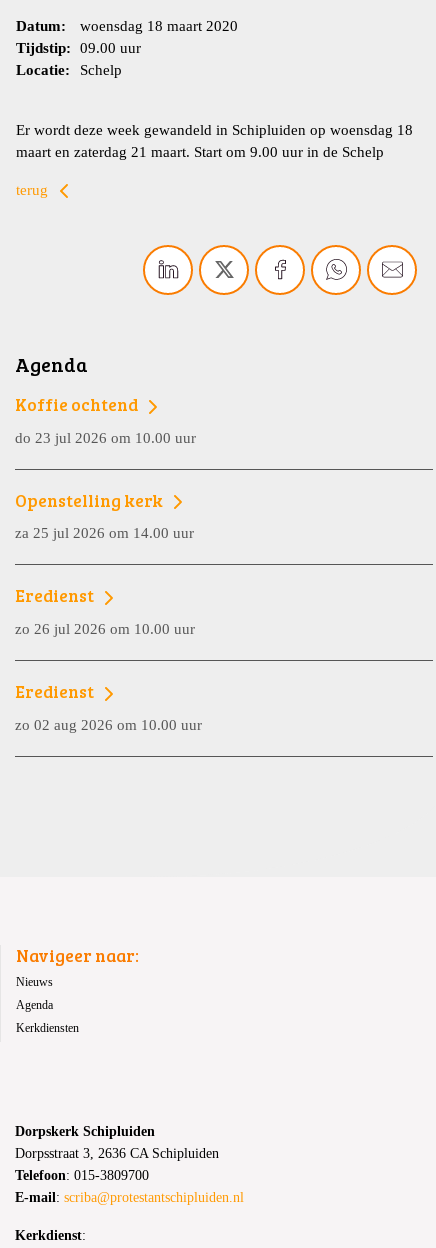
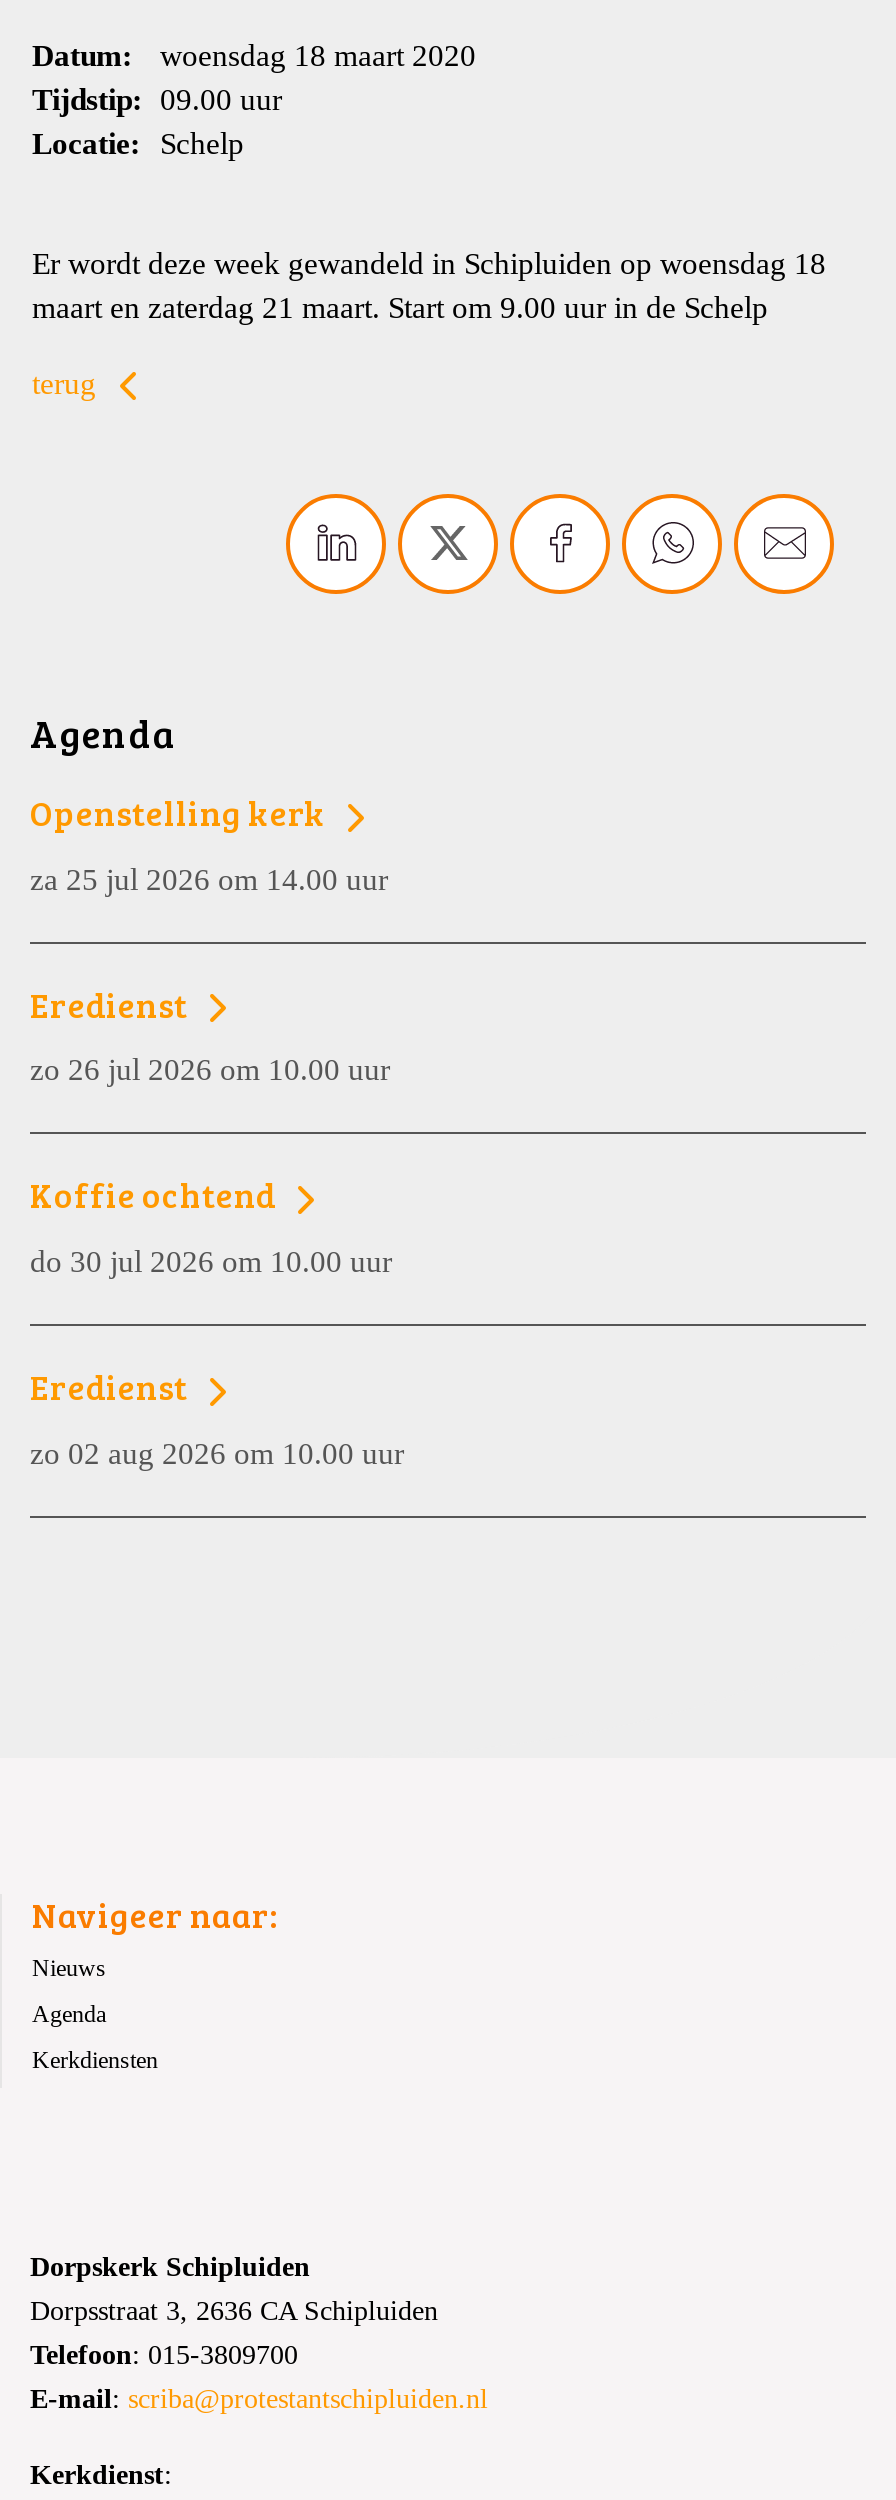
moved [15,392,141,416] -> [30,1171,282,1219]: Koffie ochtend
[15,429,196,446] do 23 jul 2026 om 10.00 uur -> none
moved [15,488,195,637] -> [30,788,390,1087]: Openstelling kerk | za 25 jul 2026 om 14.00 uur | Eredienst | zo 26 jul 2026 om 10.00 uur
none -> [30,1244,392,1278] do 30 jul 2026 om 10.00 uur

